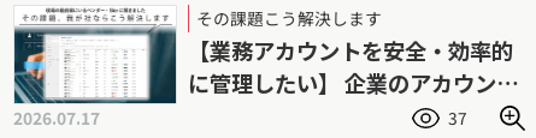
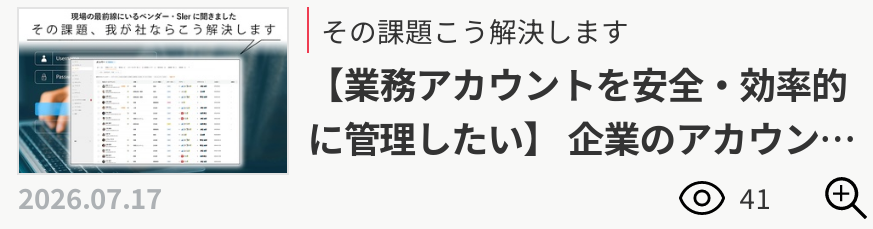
[448,106,468,130] 37 -> [740,177,772,217] 41

